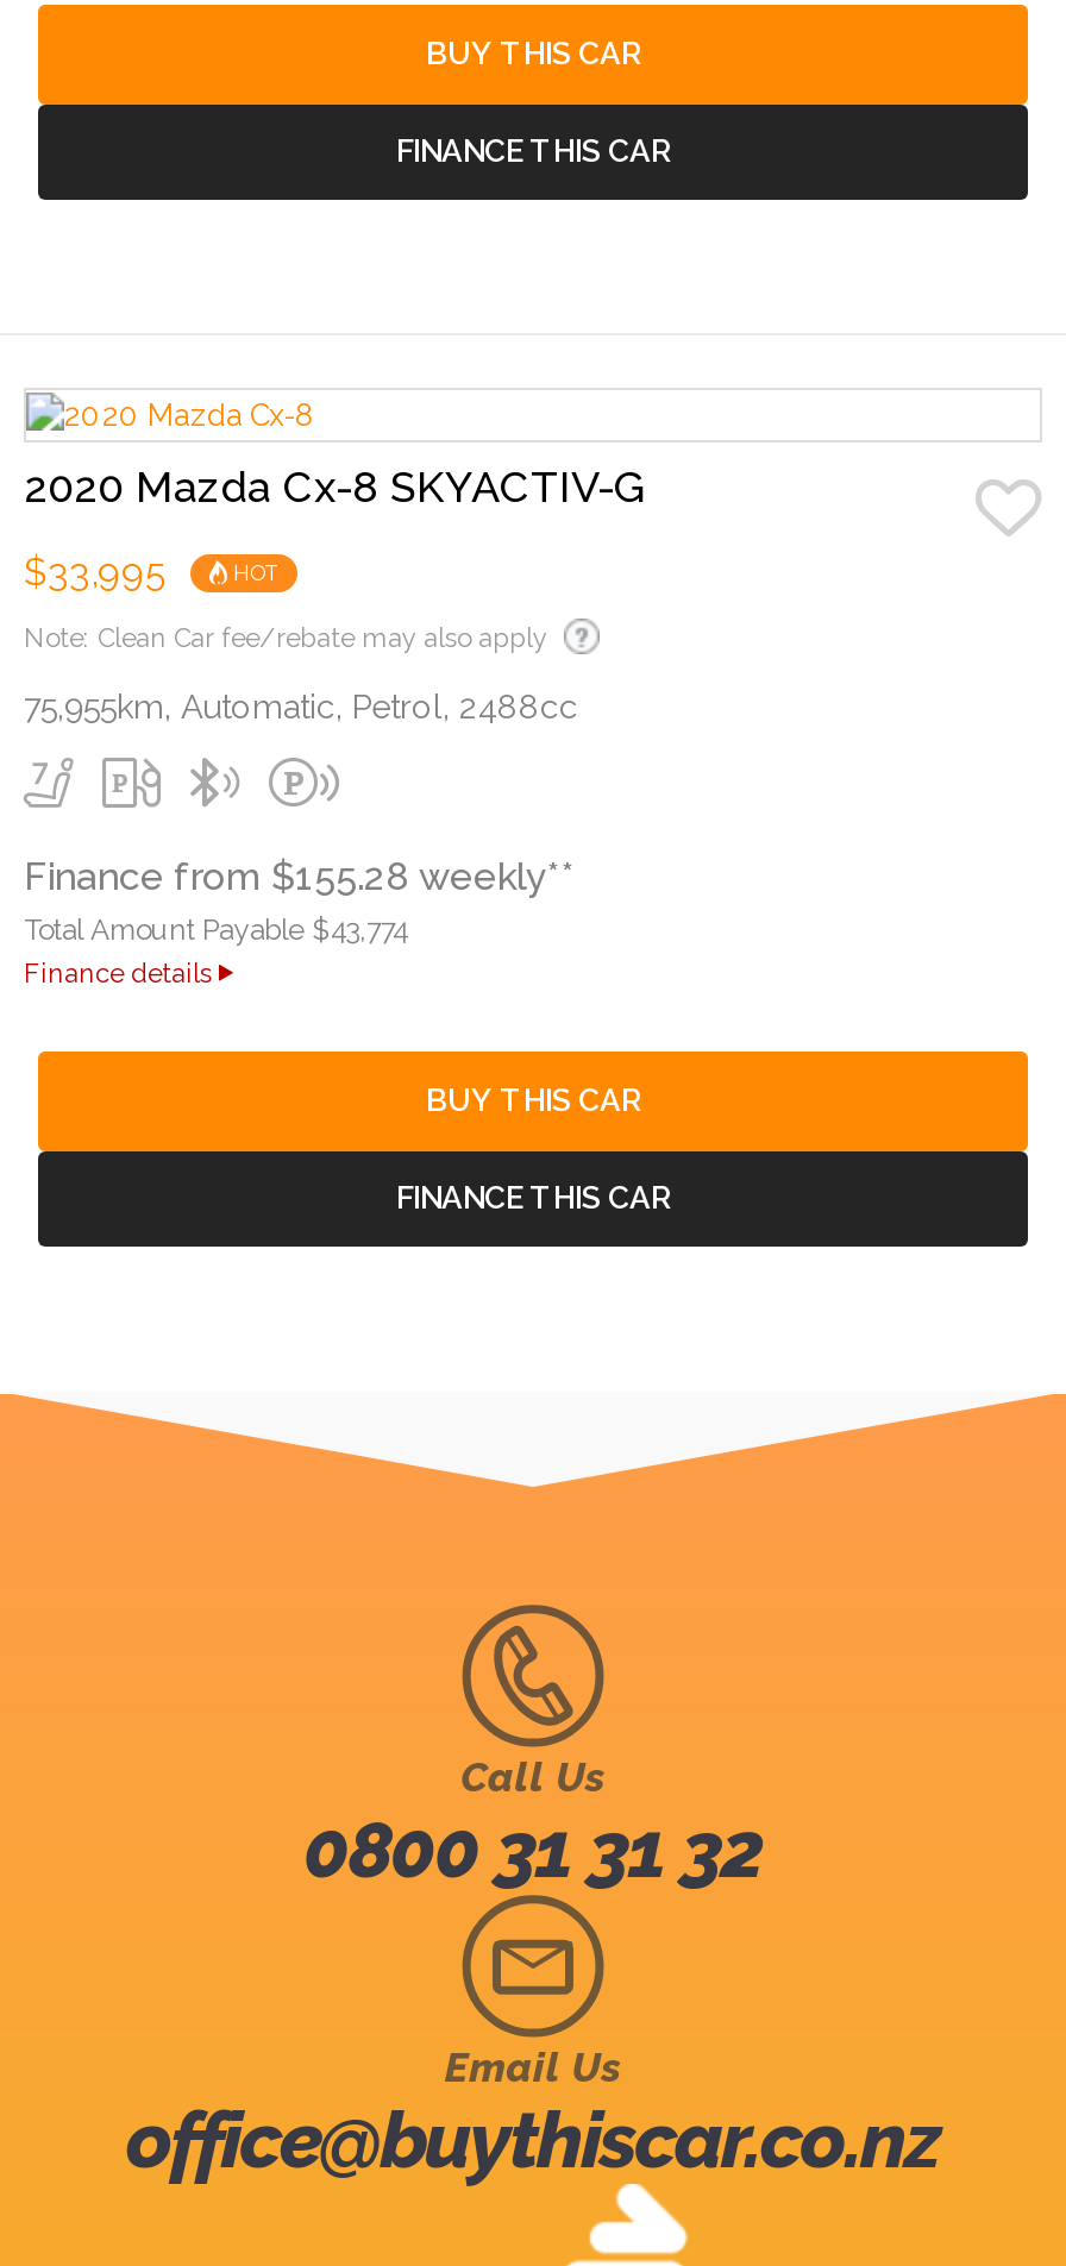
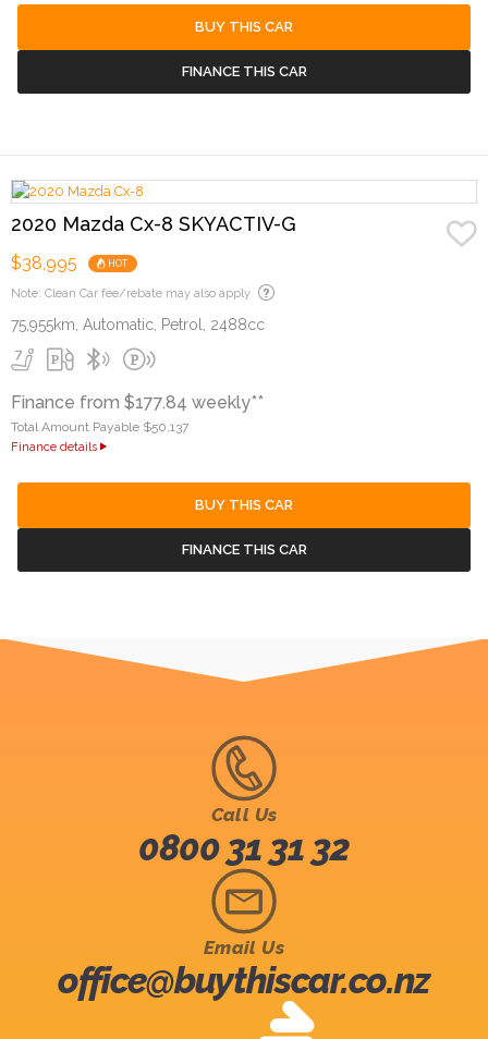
[24,549,167,595] $33,995 -> [11,253,77,274] $38,995
[24,854,576,899] Finance from $155.28 weekly** -> [11,393,264,413] Finance from $177.84 weekly**
[24,913,407,947] Total Amount Payable $43,774 -> [11,420,188,435] Total Amount Payable $50,137

